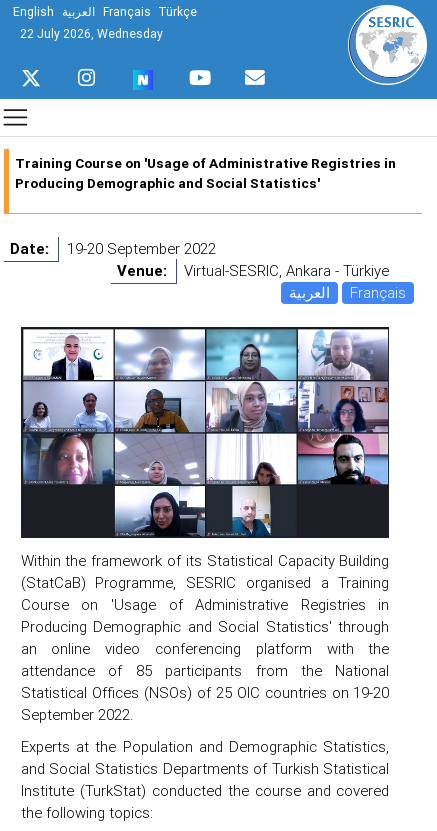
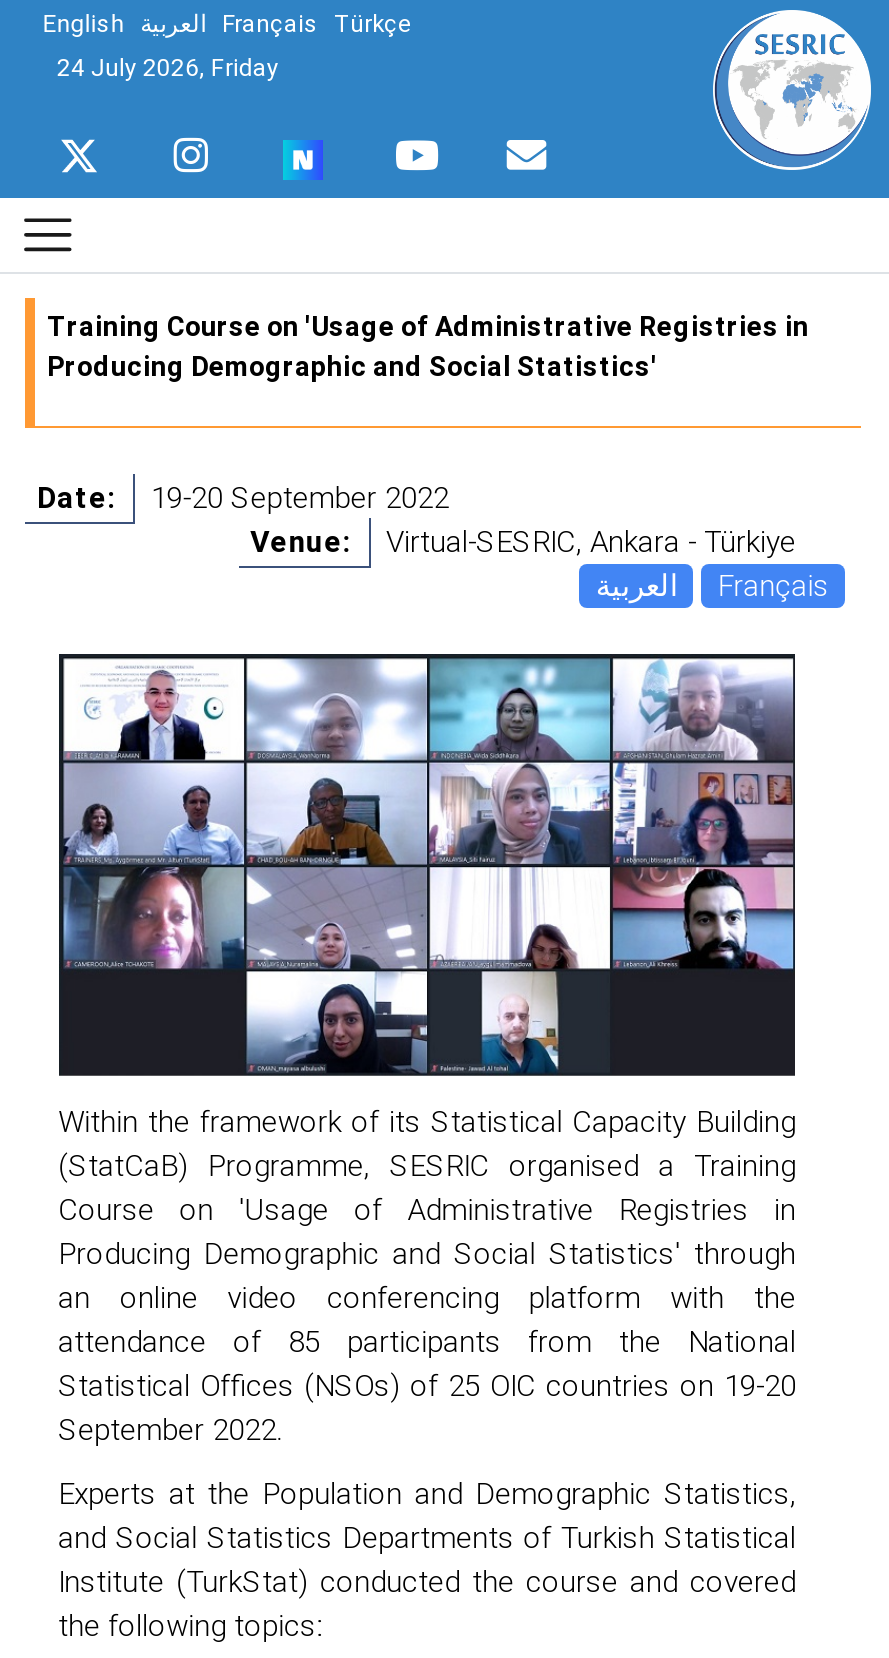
[20,26,163,41] 22 July 2026, Wednesday -> [57,52,279,82] 24 July 2026, Friday

